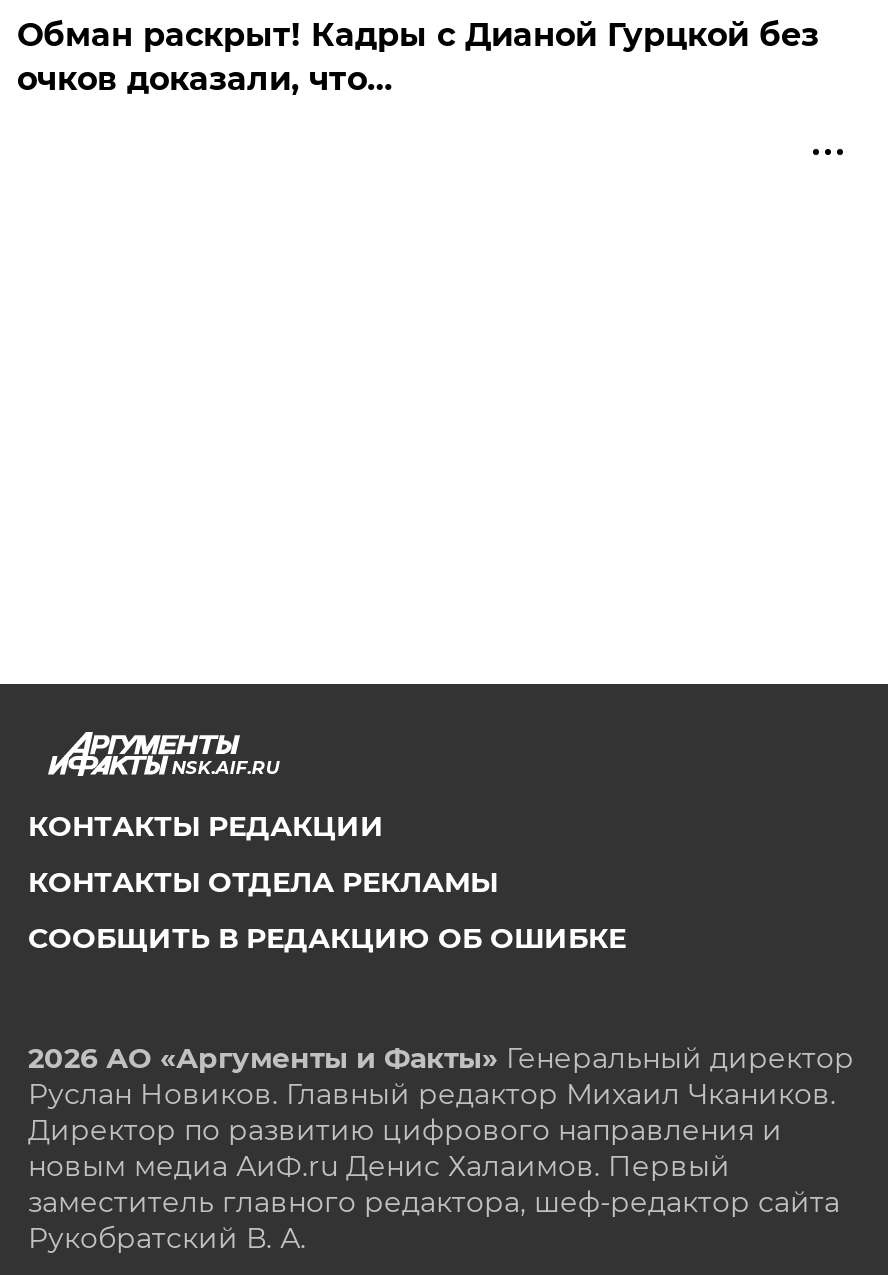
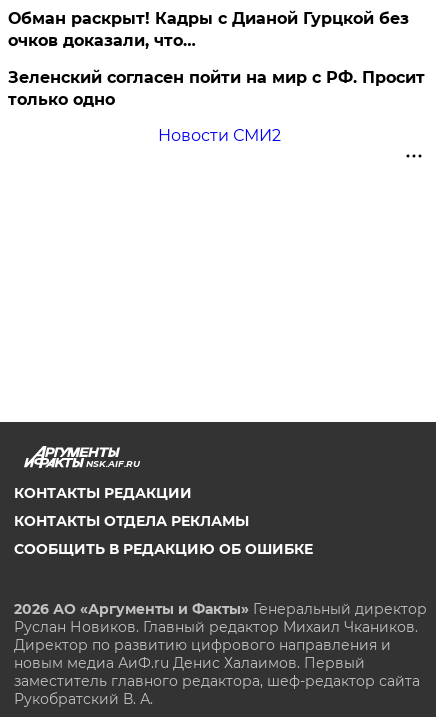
none -> [8,68,425,145] Зеленский согласен пойти на мир с РФ. Просит | только одно | Новости СМИ2

